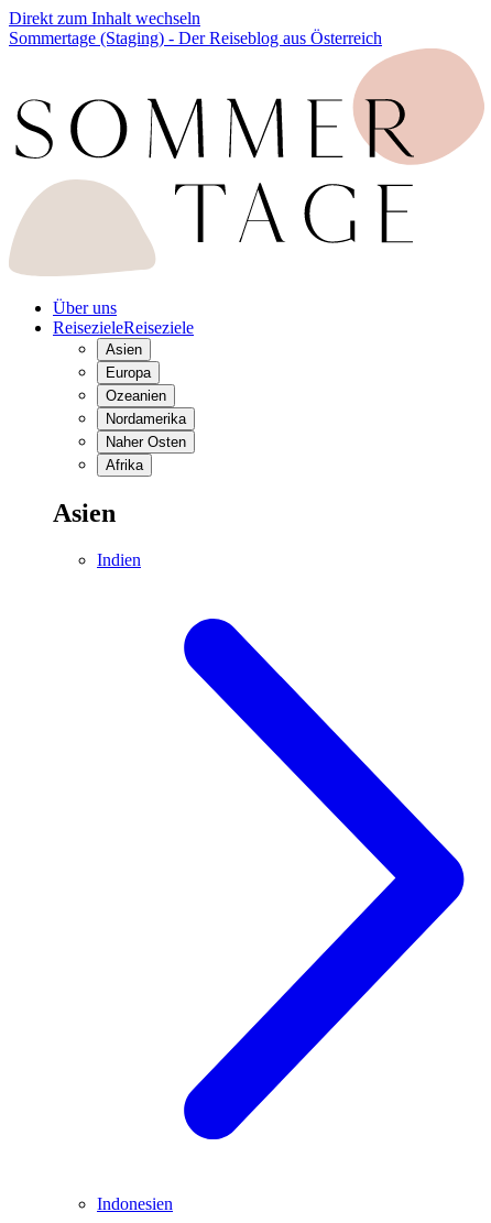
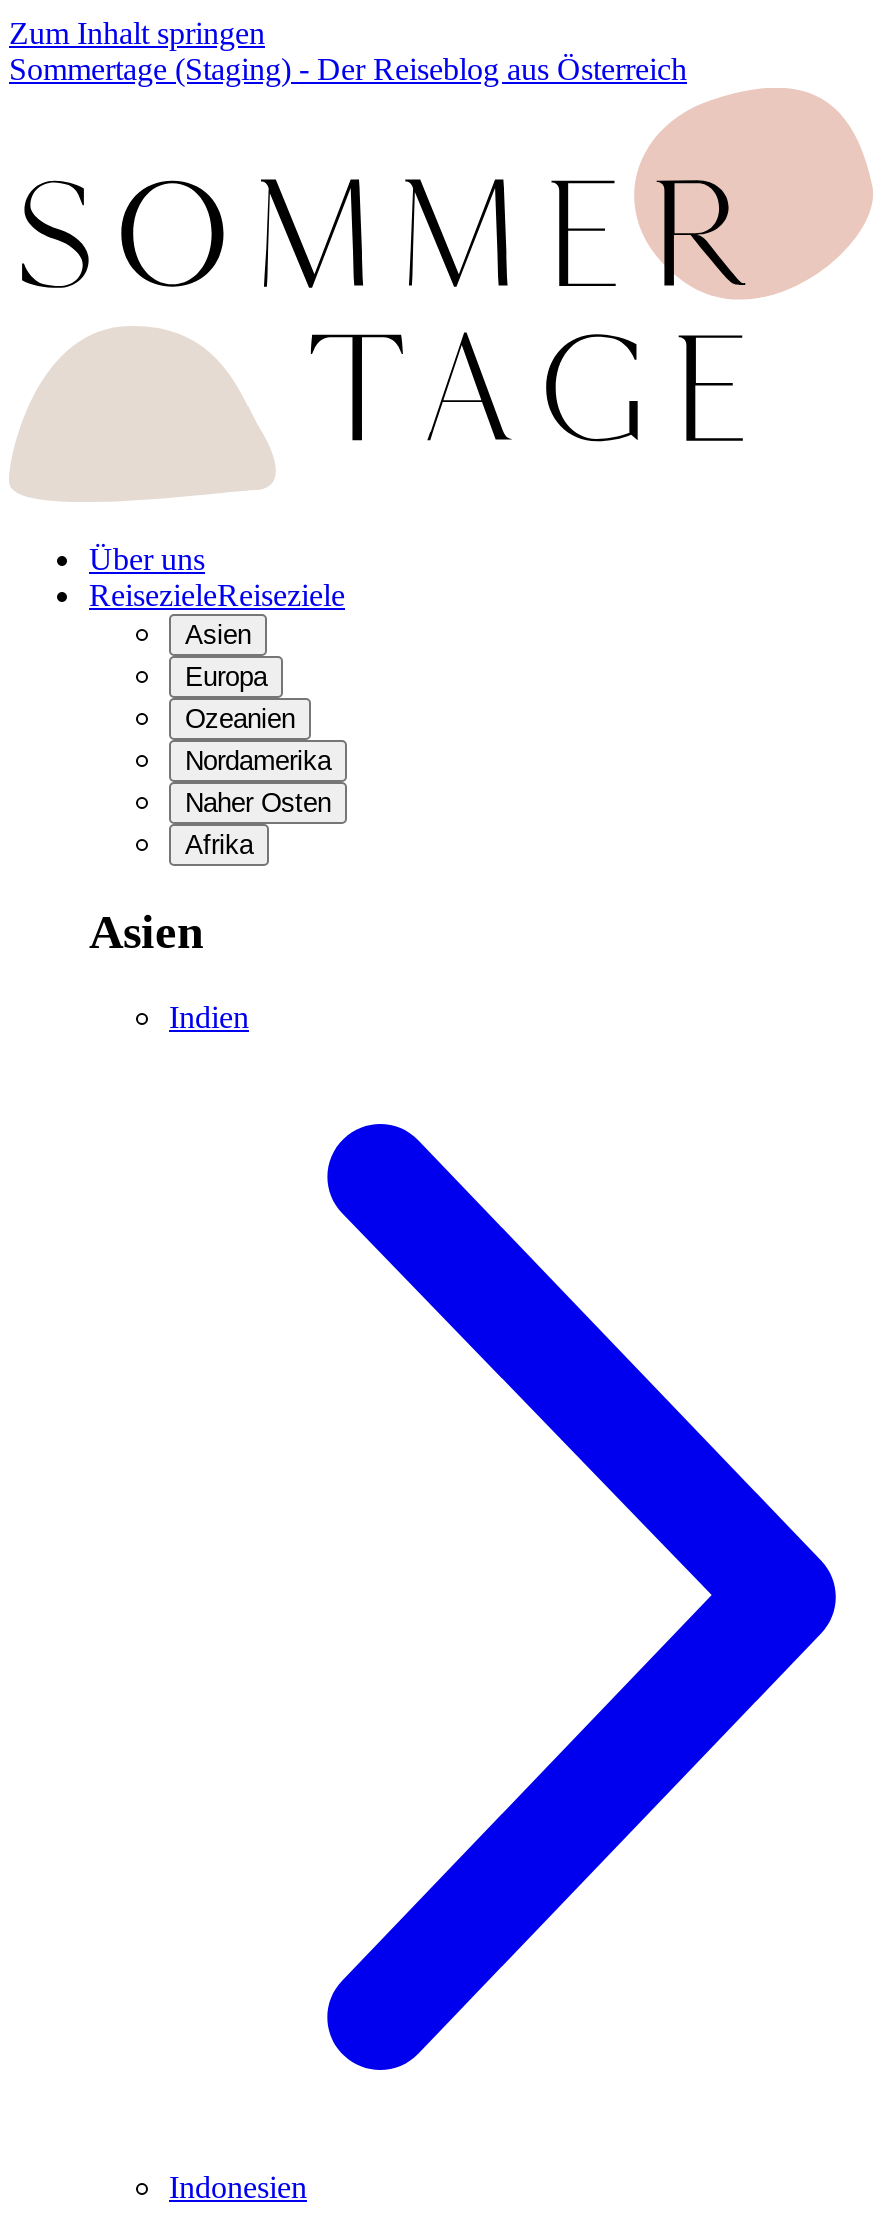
[9,9,200,28] Direkt zum Inhalt wechseln -> [9,16,265,50] Zum Inhalt springen

